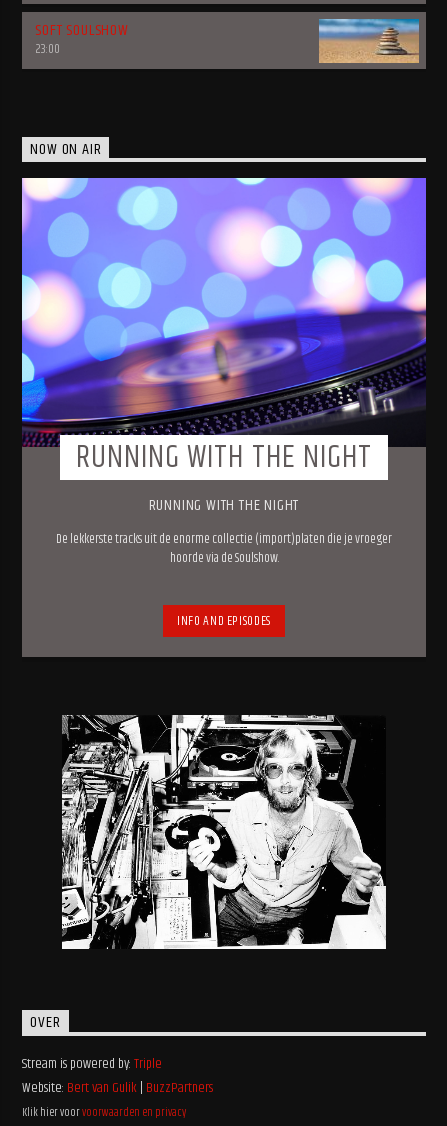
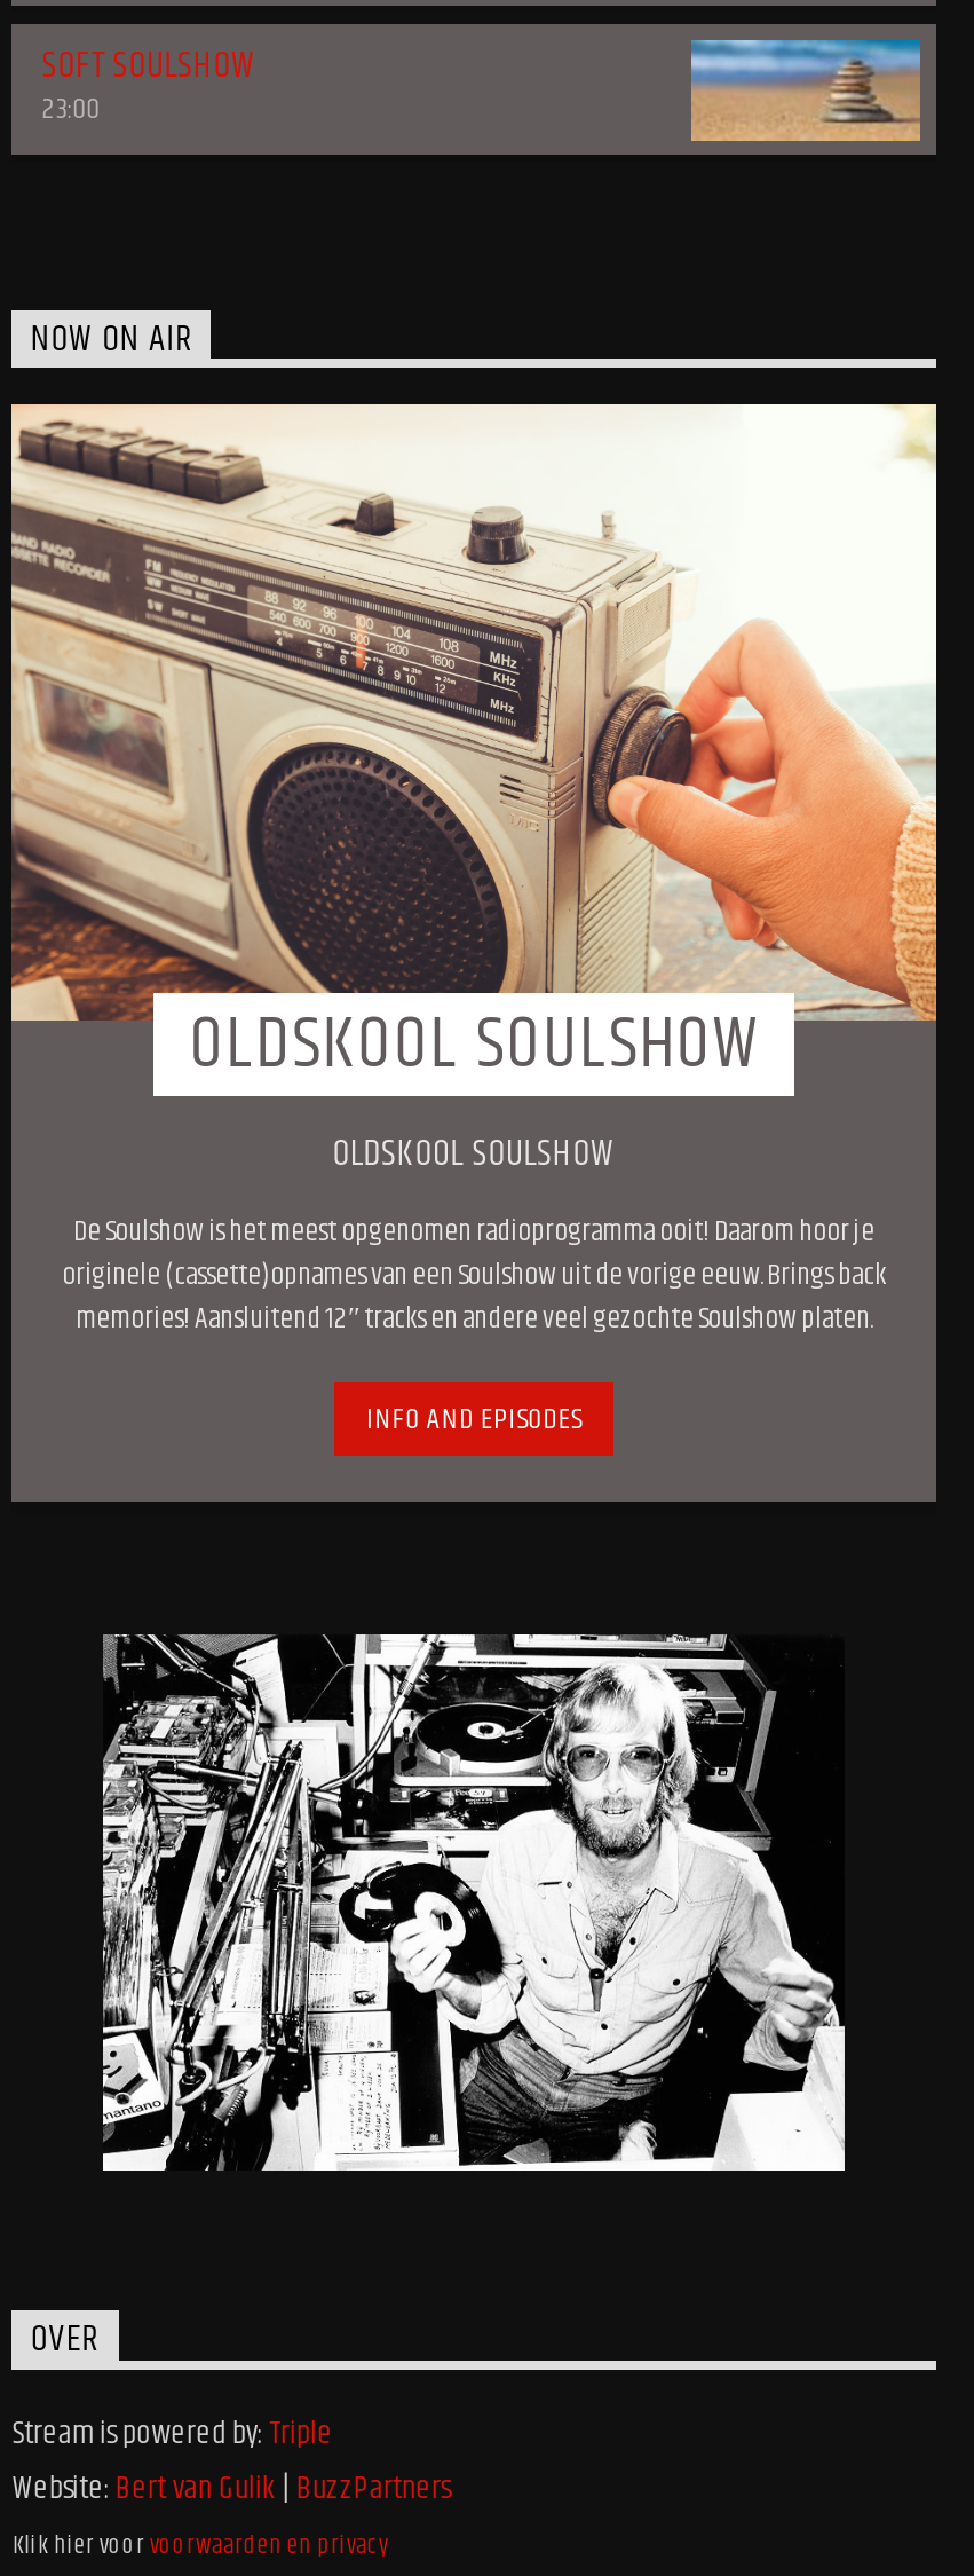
[21,177,427,568] [image] | RUNNING WITH THE NIGHT | RUNNING WITH THE NIGHT | De lekkerste tracks uit de enorme collectie (import)platen die je vroeger | hoorde via de Soulshow. -> [9,402,939,1341] [image] | OLDSKOOL SOULSHOW | OLDSKOOL SOULSHOW | De Soulshow is het meest opgenomen radioprogramma ooit! Daarom hoor je | originele (cassette)opnames van een Soulshow uit de vorige eeuw. Brings back | memories! Aansluitend 12″ tracks en andere veel gezochte Soulshow platen.

